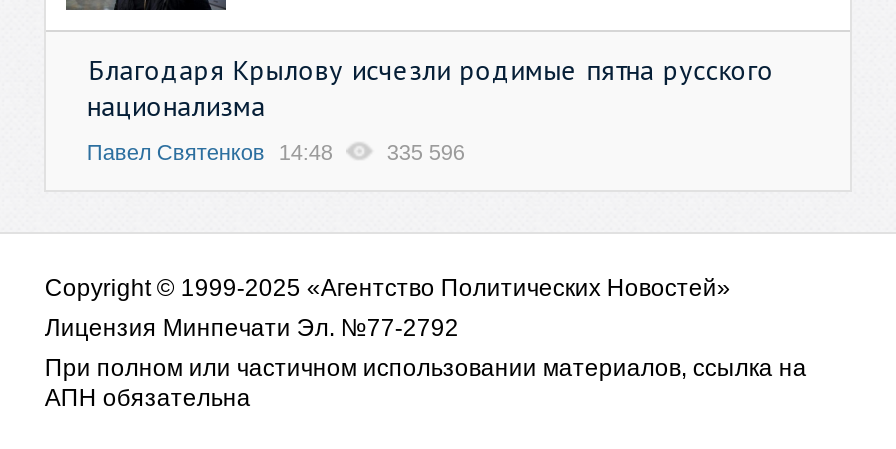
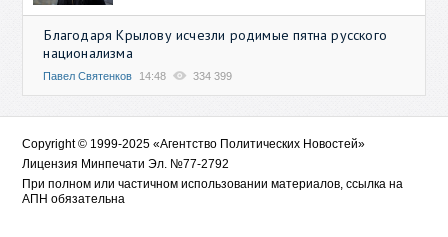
[387,140,465,164] 335 596 -> [193,70,232,82] 334 399

